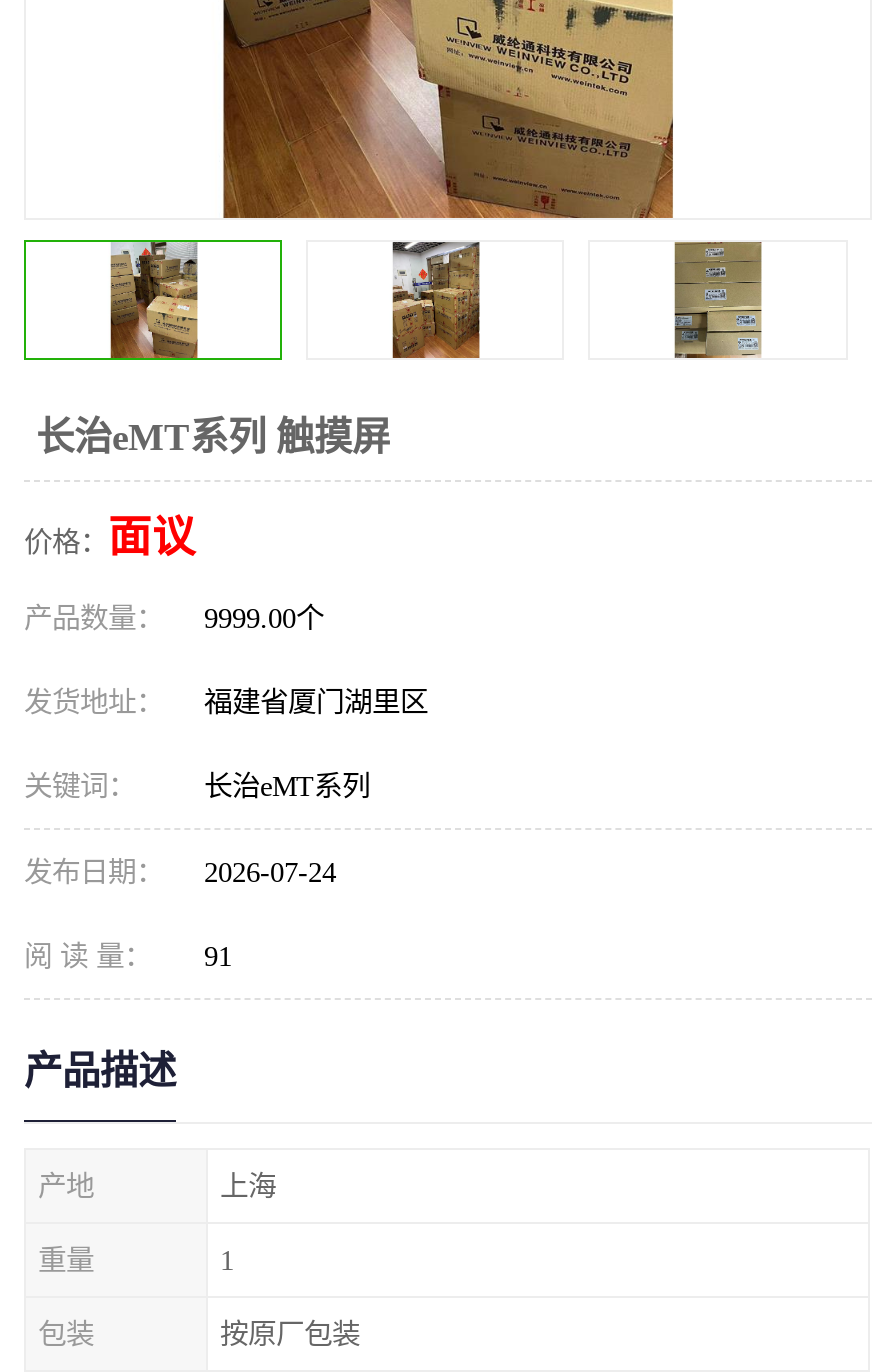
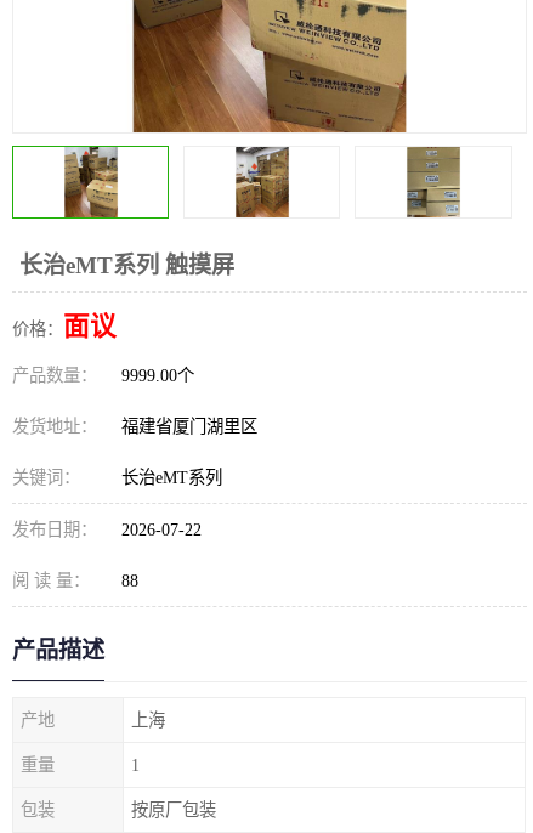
[24,856,336,888] 发布日期： 2026-07-24 -> [12,520,202,539] 发布日期： 2026-07-22
[24,940,232,972] 阅 读 量： 91 -> [12,571,138,590] 阅 读 量： 88

